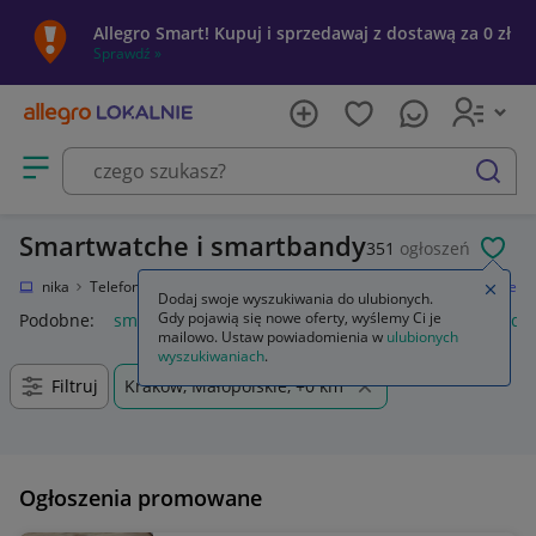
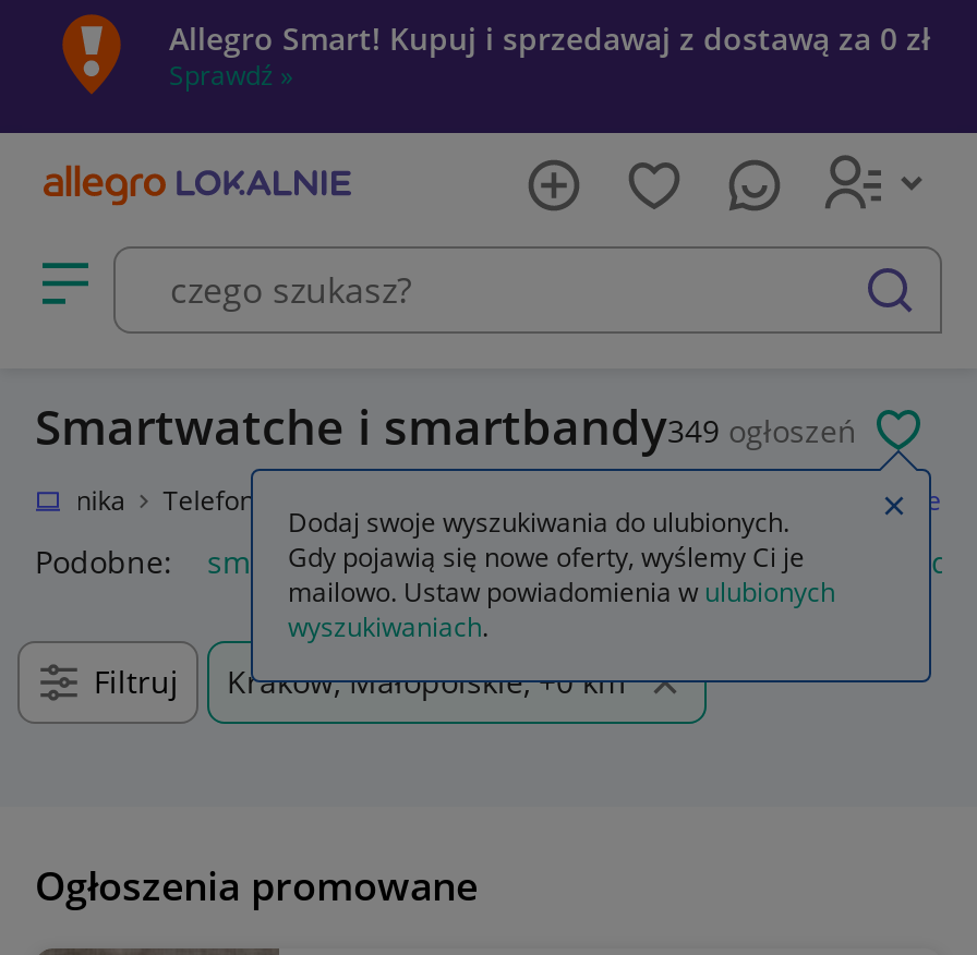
[19,227,470,263] Smartwatche i smartbandy351 ogłoszeń -> [35,392,857,458] Smartwatche i smartbandy349 ogłoszeń

